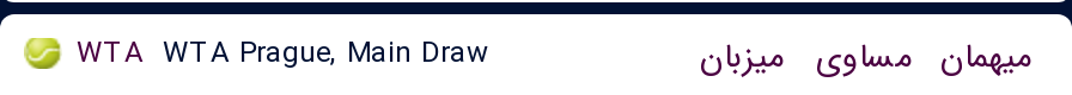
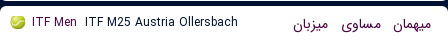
[77,31,488,76] WTA WTA Prague, Main Draw -> [32,13,238,32] ITF Men ITF M25 Austria Ollersbach

